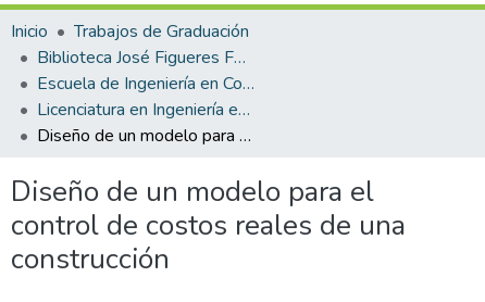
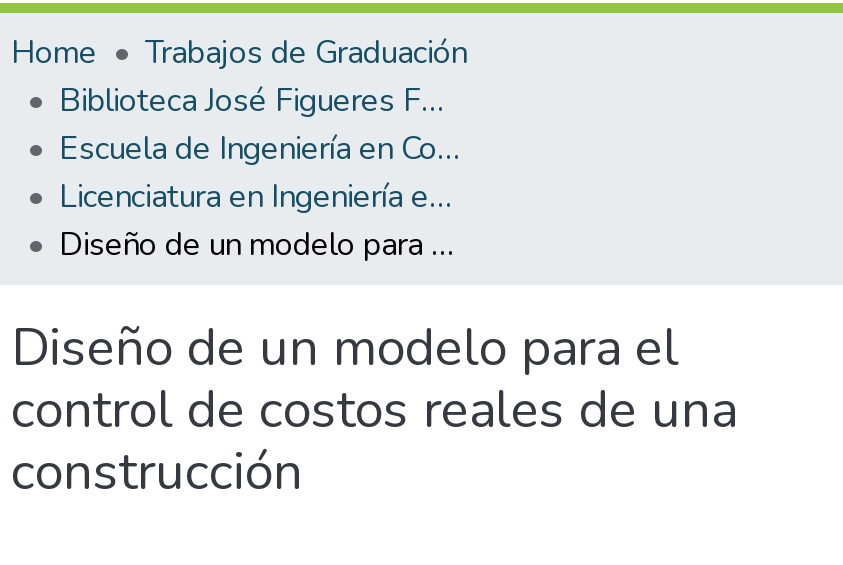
[11,20,48,43] Inicio -> [11,31,97,75] Home

